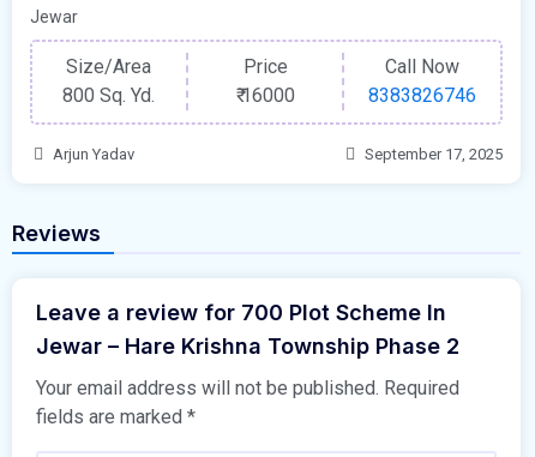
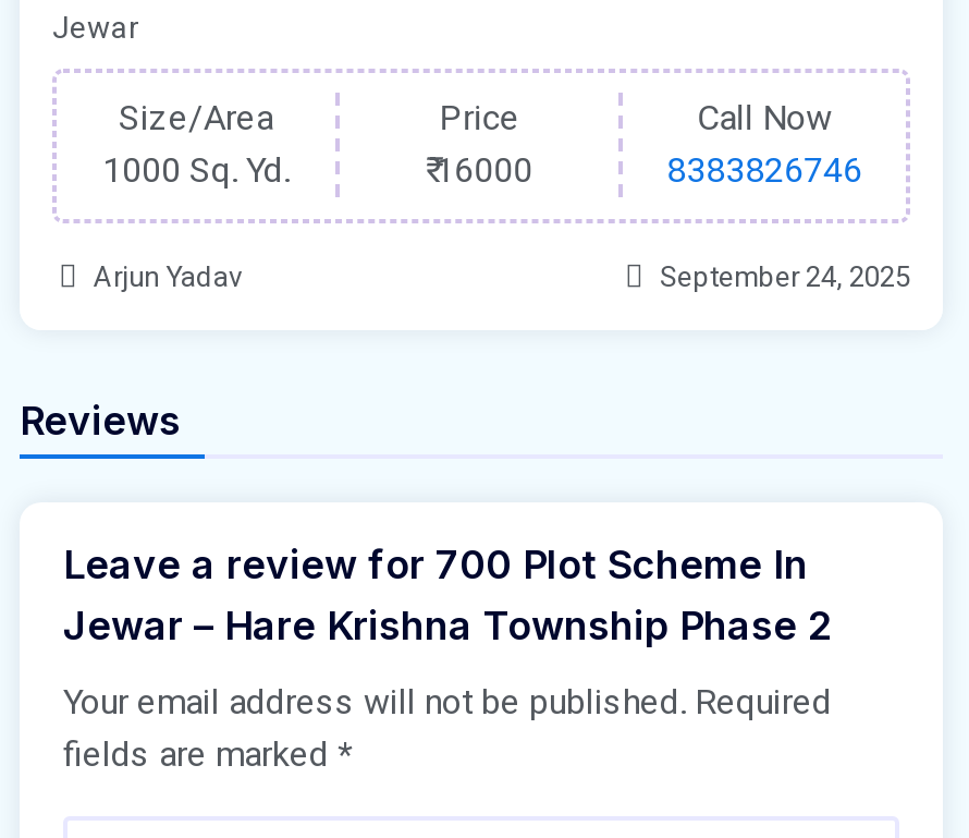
[63,84,155,107] 800 Sq. Yd. -> [102,150,290,192] 1000 Sq. Yd.
[365,145,503,163] September 17, 2025 -> [660,261,910,294] September 24, 2025

